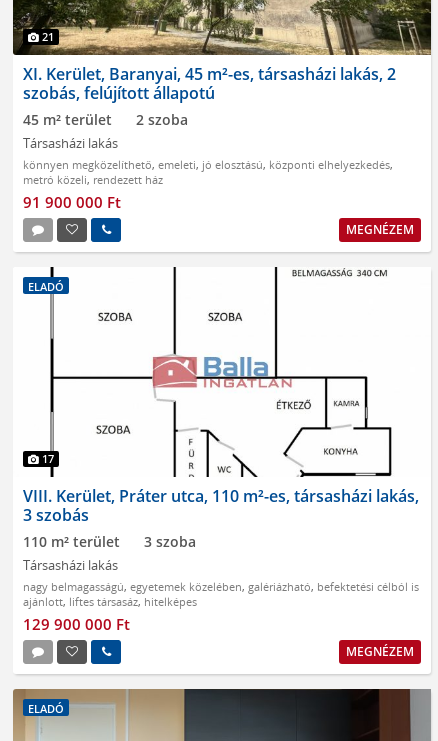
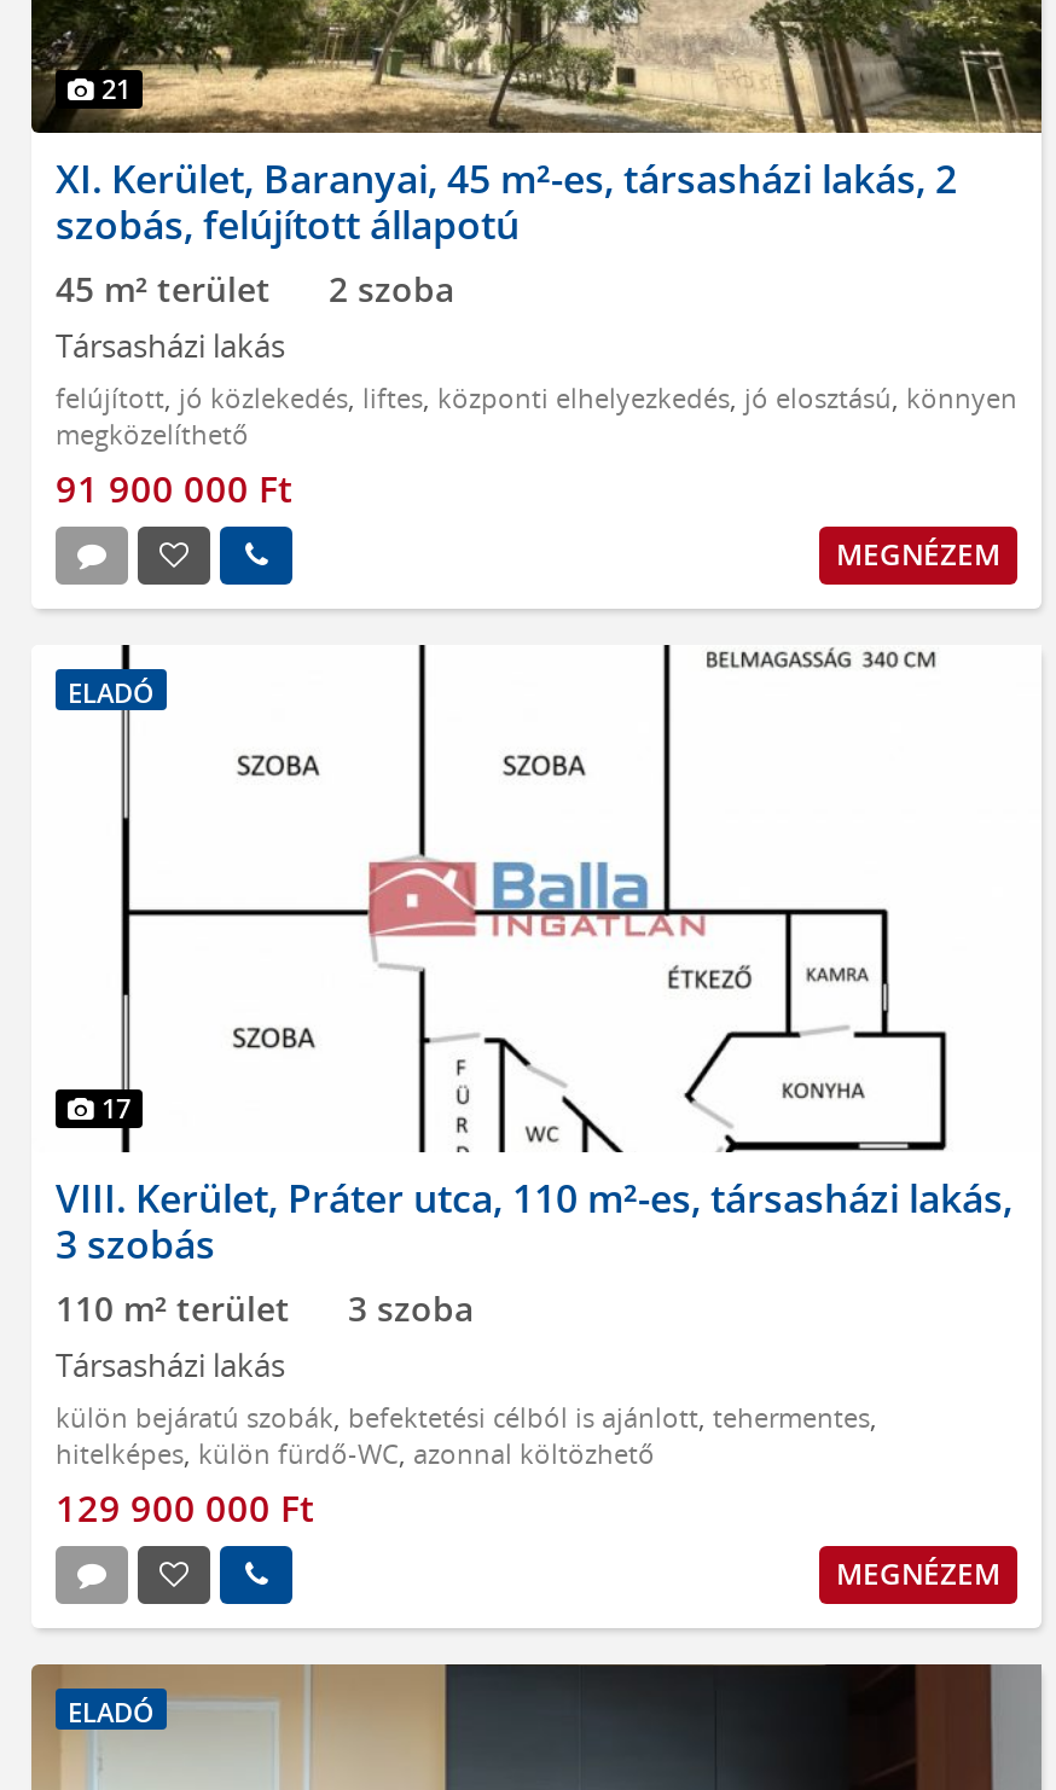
[23,157,393,187] könnyen megközelíthető, emeleti, jó elosztású, központi elhelyezkedés, | metró közeli,rendezett ház -> [56,379,1017,452] felújított, jó közlekedés, liftes, központi elhelyezkedés, jó elosztású, könnyen | megközelíthető
[23,579,419,609] nagy belmagasságú, egyetemek közelében, galériázható, befektetési célból is | ajánlott, liftes társasáz,hitelképes -> [56,1399,877,1471] külön bejáratú szobák, befektetési célból is ajánlott, tehermentes, | hitelképes, külön fürdő-WC, azonnal költözhető

